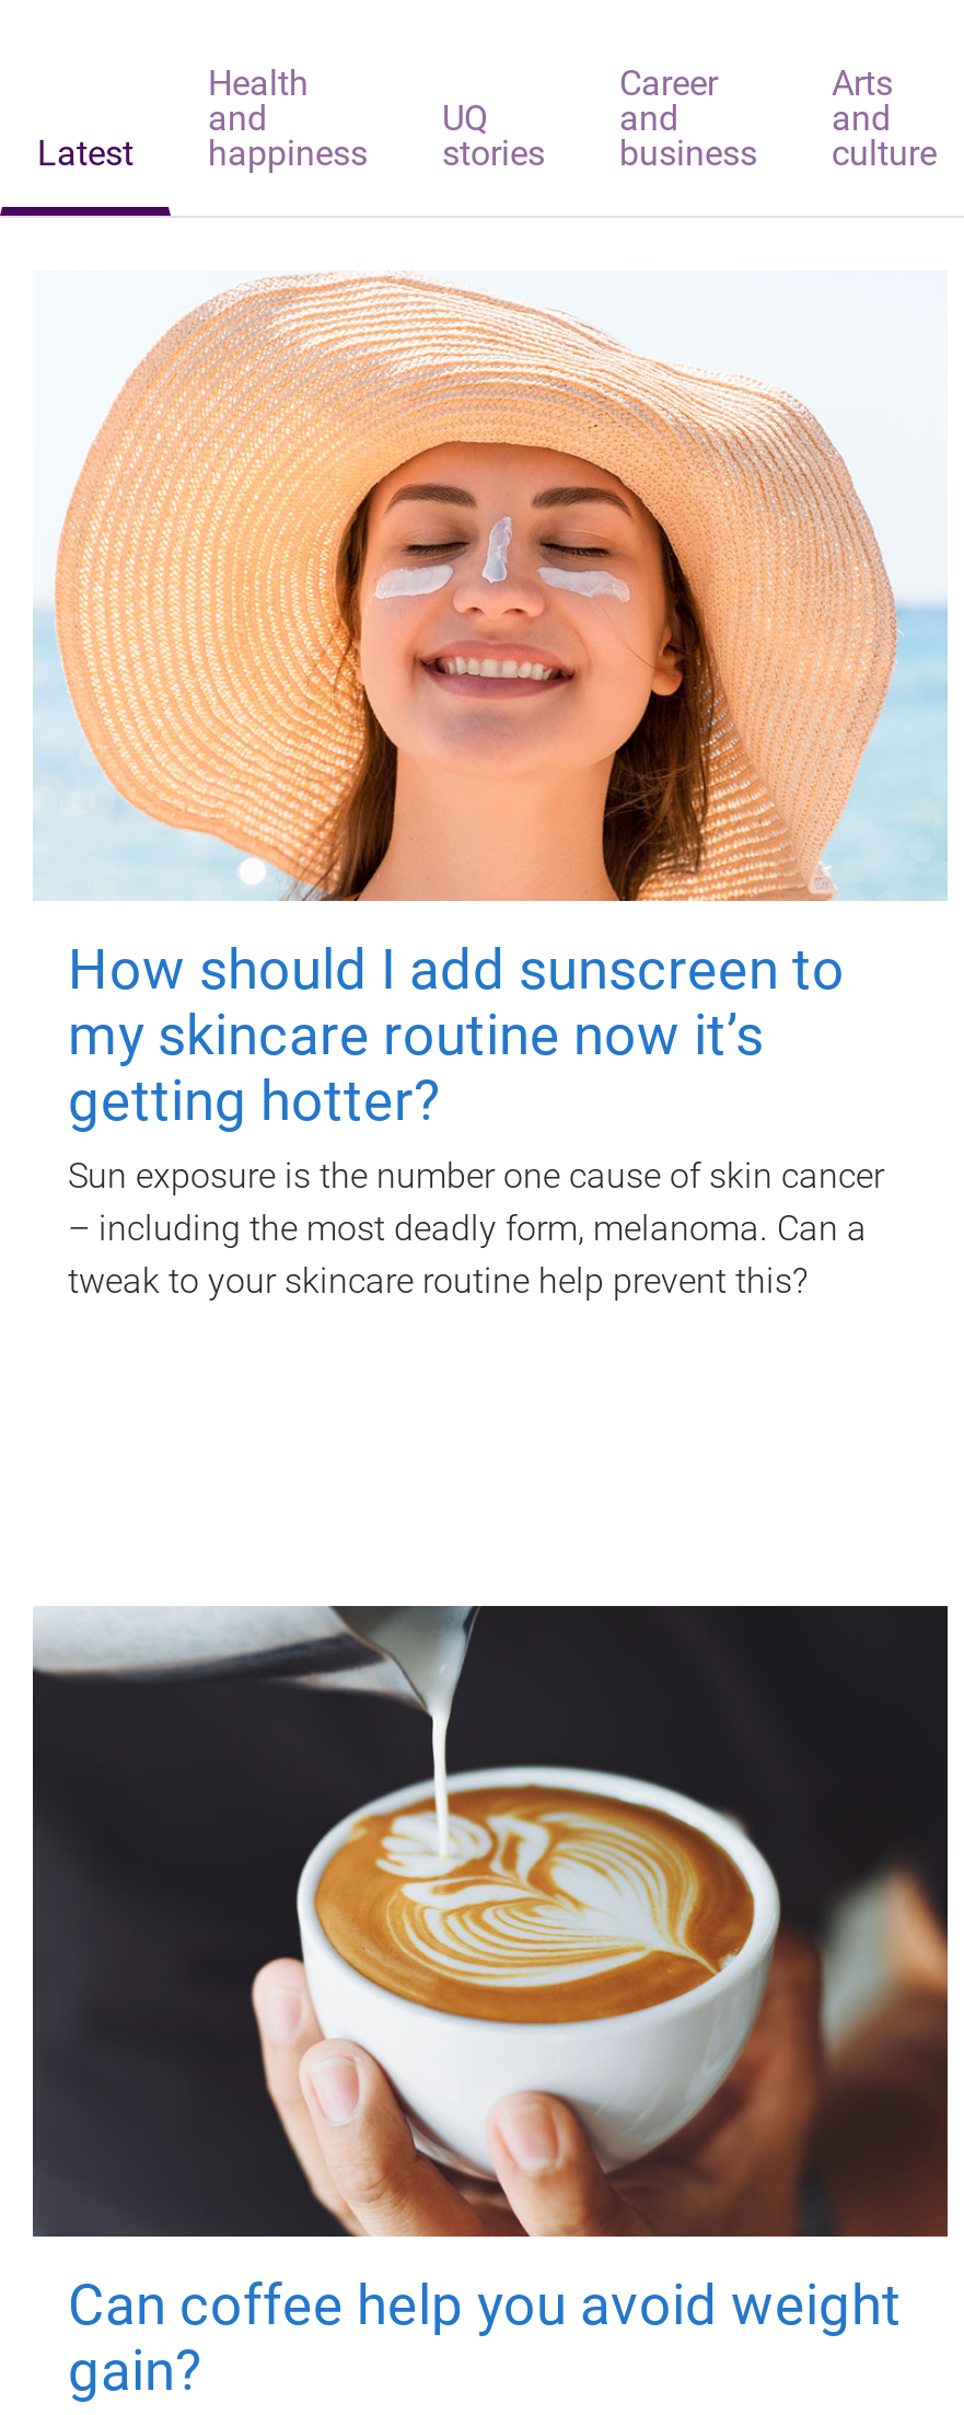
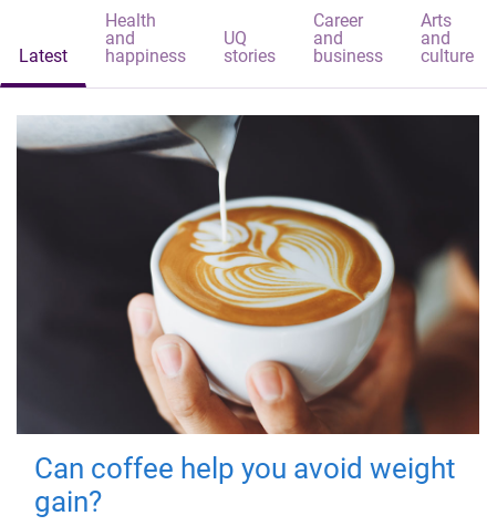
[33,273,948,1302] [image] | How should I add sunscreen to | my skincare routine now it’s | getting hotter? | Sun exposure is the number one cause of skin cancer | – including the most deadly form, melanoma. Can a | tweak to your skincare routine help prevent this? -> none

